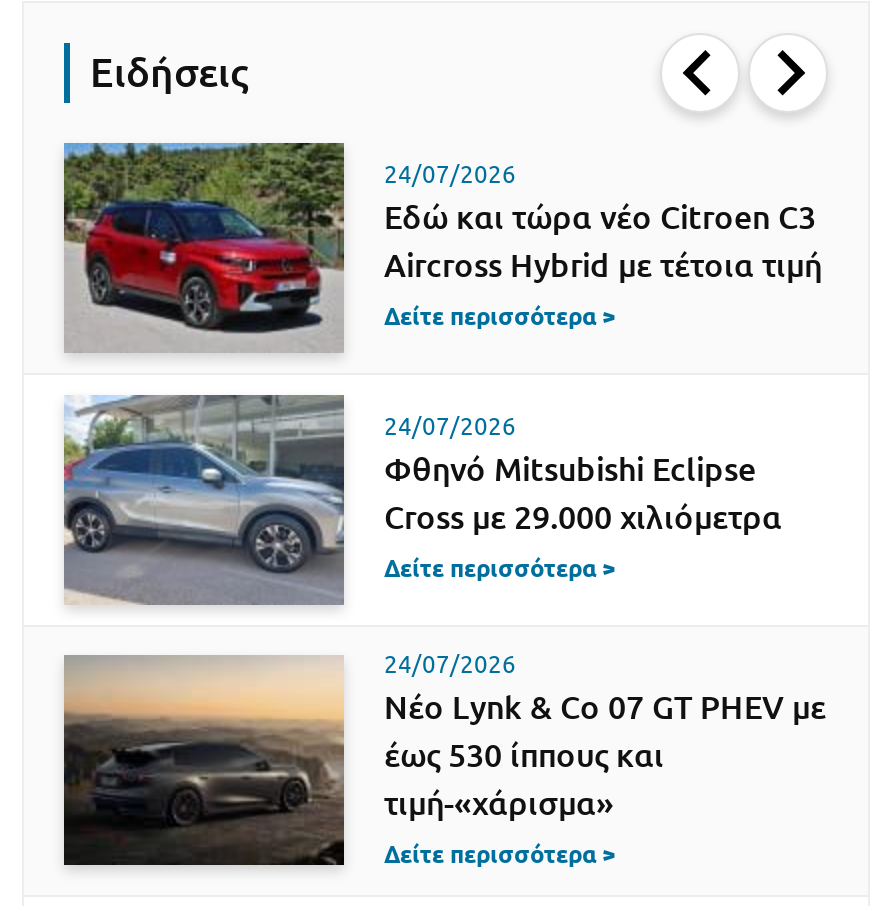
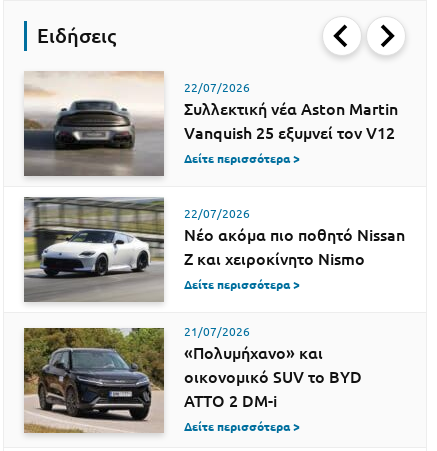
[62,142,822,350] [image] | 24/07/2026 | Εδώ και τώρα νέο Citroen C3 | Aircross Hybrid με τέτοια τιμή -> [24,71,398,176] [image] | 22/07/2026 | Συλλεκτική νέα Aston Martin | Vanquish 25 εξυμνεί τον V12
[62,394,782,604] [image] | 24/07/2026 | Φθηνό Mitsubishi Eclipse | Cross με 29.000 χιλιόμετρα -> [23,196,405,303] [image] | 22/07/2026 | Νέο ακόμα πιο ποθητό Nissan | Z και χειροκίνητο Nismo
[62,650,826,868] [image] | 24/07/2026 | Νέο Lynk & Co 07 GT PHEV με | έως 530 ίππους και | τιμή-«χάρισμα» -> [23,325,362,433] [image] | 21/07/2026 | «Πολυμήχανο» και | οικονομικό SUV το BYD | ATTO 2 DM-i

